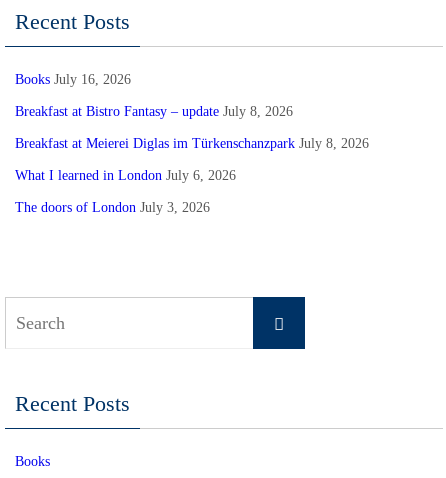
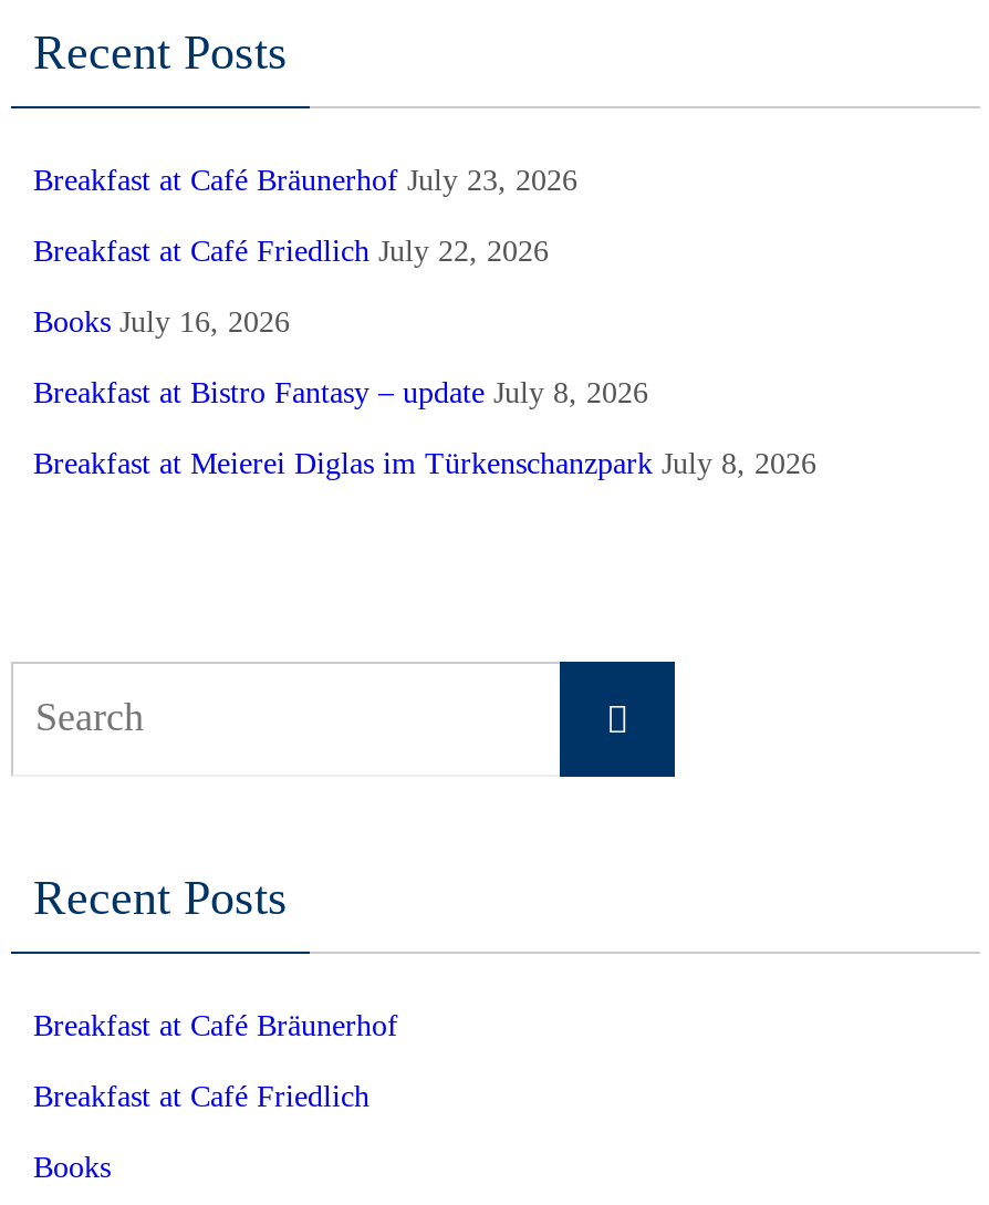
none -> [33,163,577,267] Breakfast at Café Bräunerhof July 23, 2026 | Breakfast at Café Friedlich July 22, 2026
[15,168,236,215] What I learned in London July 6, 2026 | The doors of London July 3, 2026 -> none
none -> [33,1009,398,1113] Breakfast at Café Bräunerhof | Breakfast at Café Friedlich

